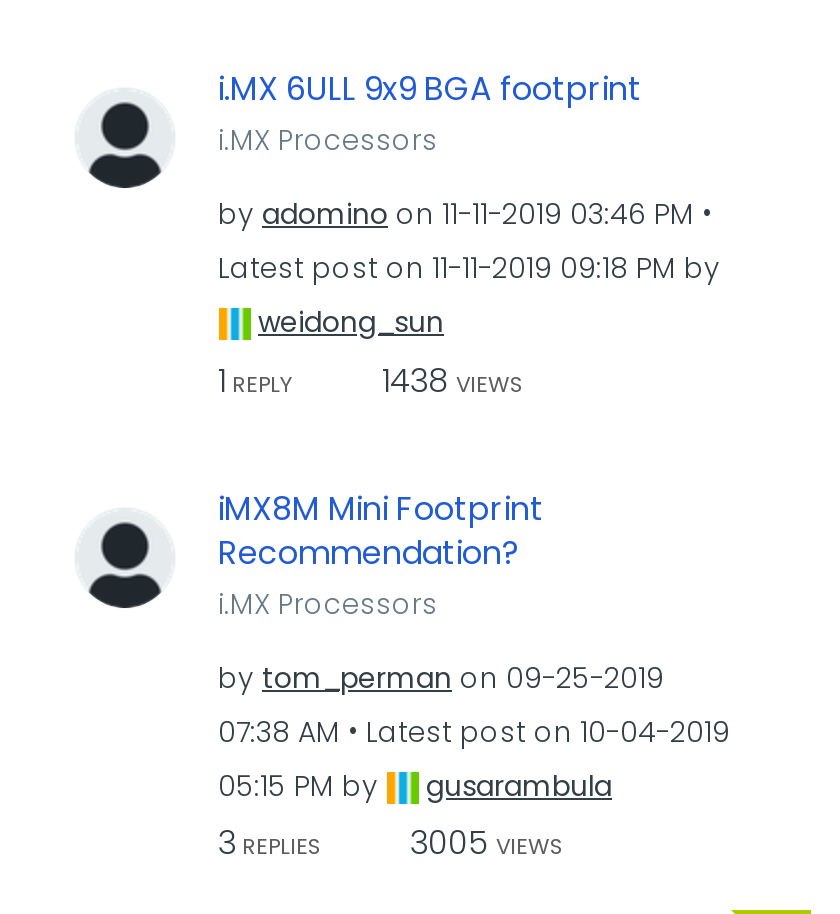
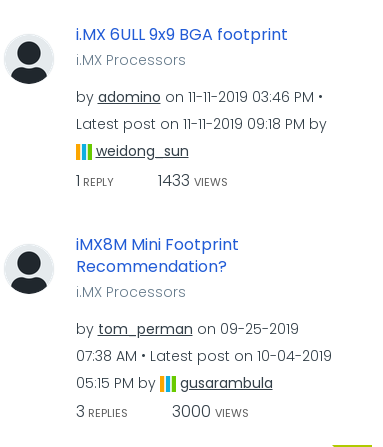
[218,357,524,403] 1 REPLY 1438 VIEWS -> [75,168,227,191] 1 REPLY 1433 VIEWS
[218,820,564,866] 3 REPLIES 3005 VIEWS -> [75,400,248,423] 3 REPLIES 3000 VIEWS

